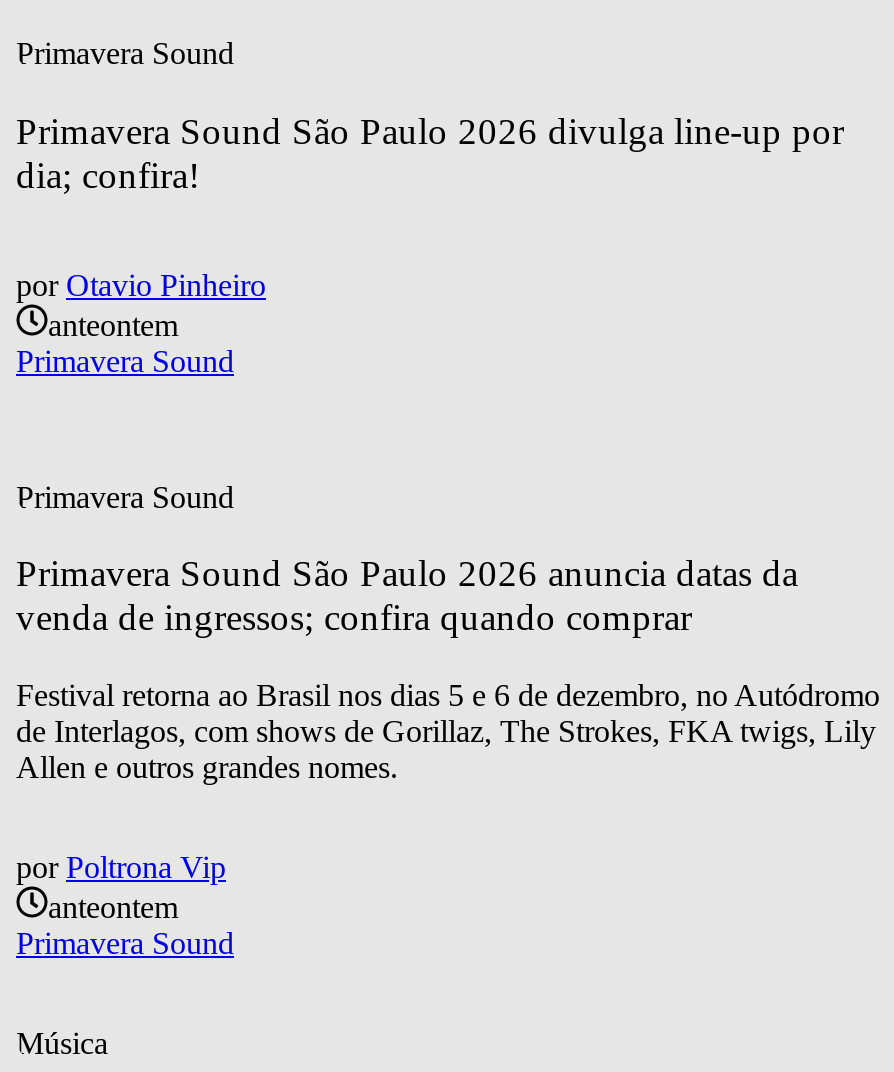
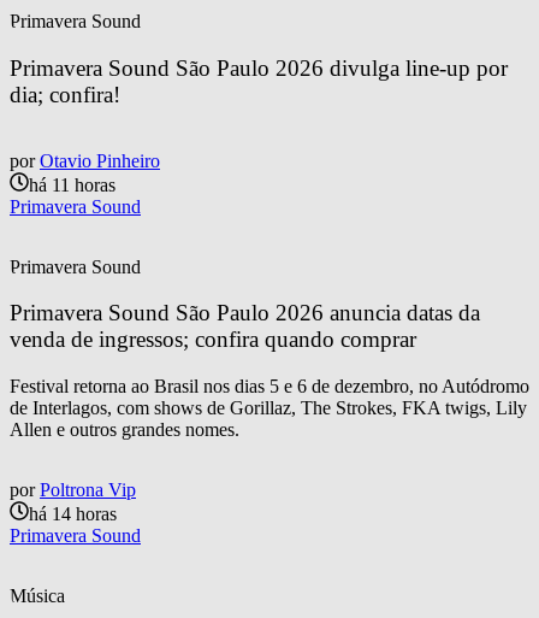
[48,307,178,341] anteontem -> [29,174,115,195] há 11 horas
[48,890,178,924] anteontem -> [29,504,117,524] há 14 horas

